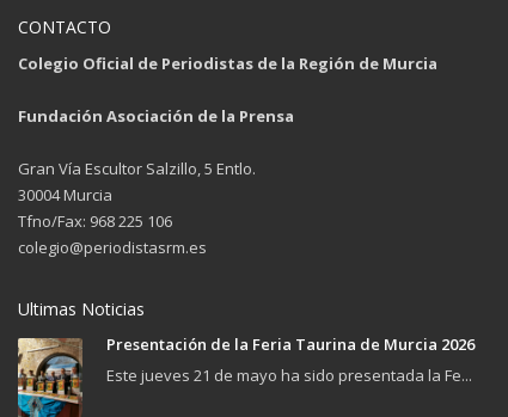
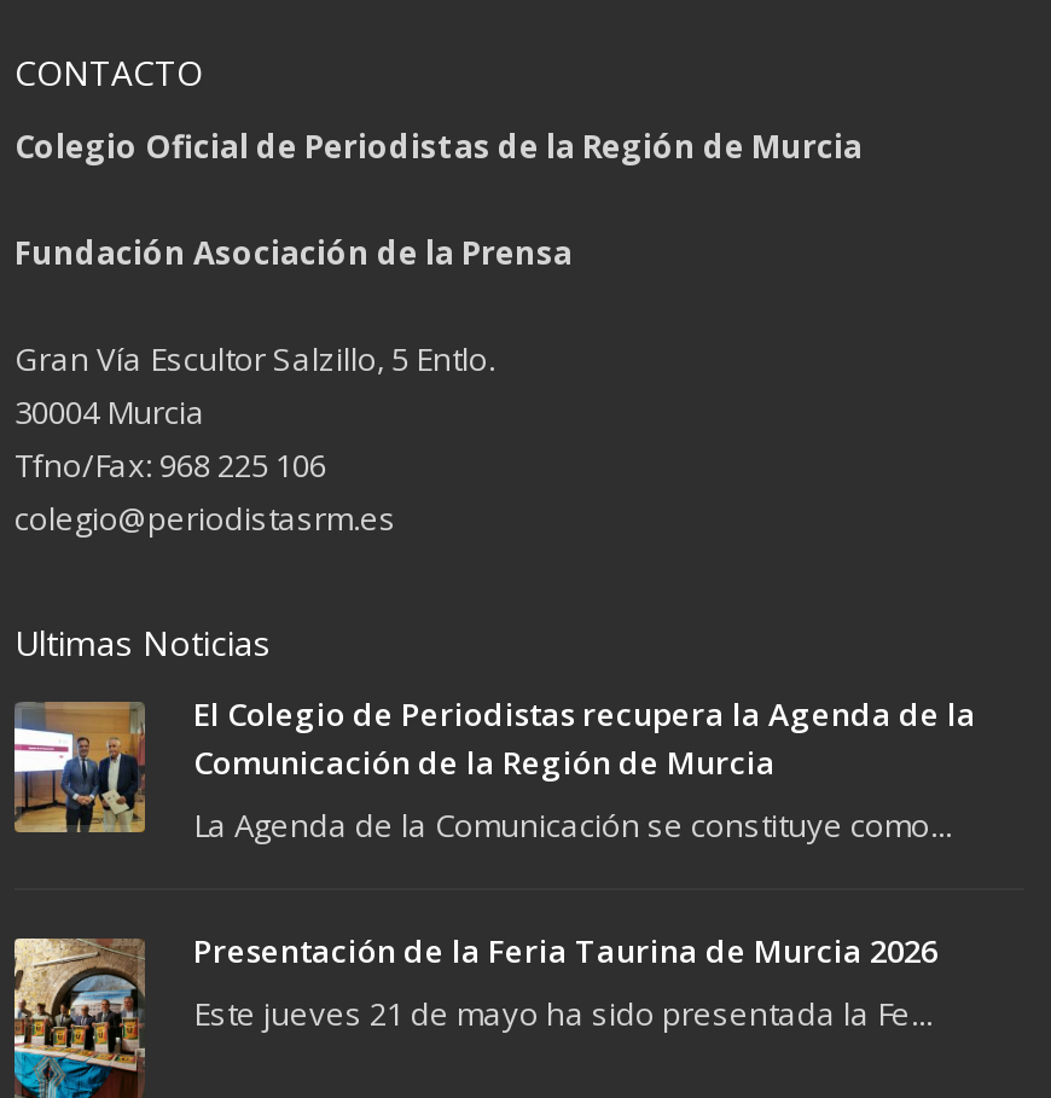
none -> [12,692,976,847] [image] | El Colegio de Periodistas recupera la Agenda de la | Comunicación de la Región de Murcia | La Agenda de la Comunicación se constituye como...

